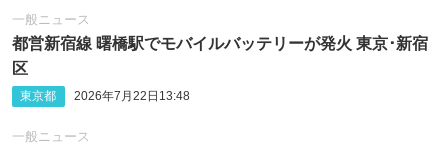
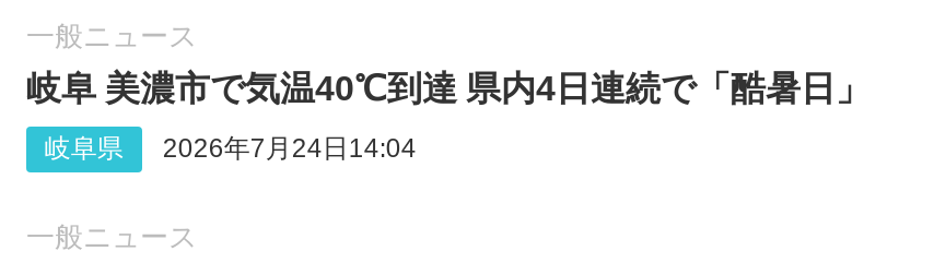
[12,35,428,103] 都営新宿線 曙橋駅でモバイルバッテリーが発火 東京･新宿 | 区 | 東京都 | 2026年7月22日13:48 -> [26,70,871,164] 岐阜 美濃市で気温40℃到達 県内4日連続で「酷暑日」 | 岐阜県 | 2026年7月24日14:04

